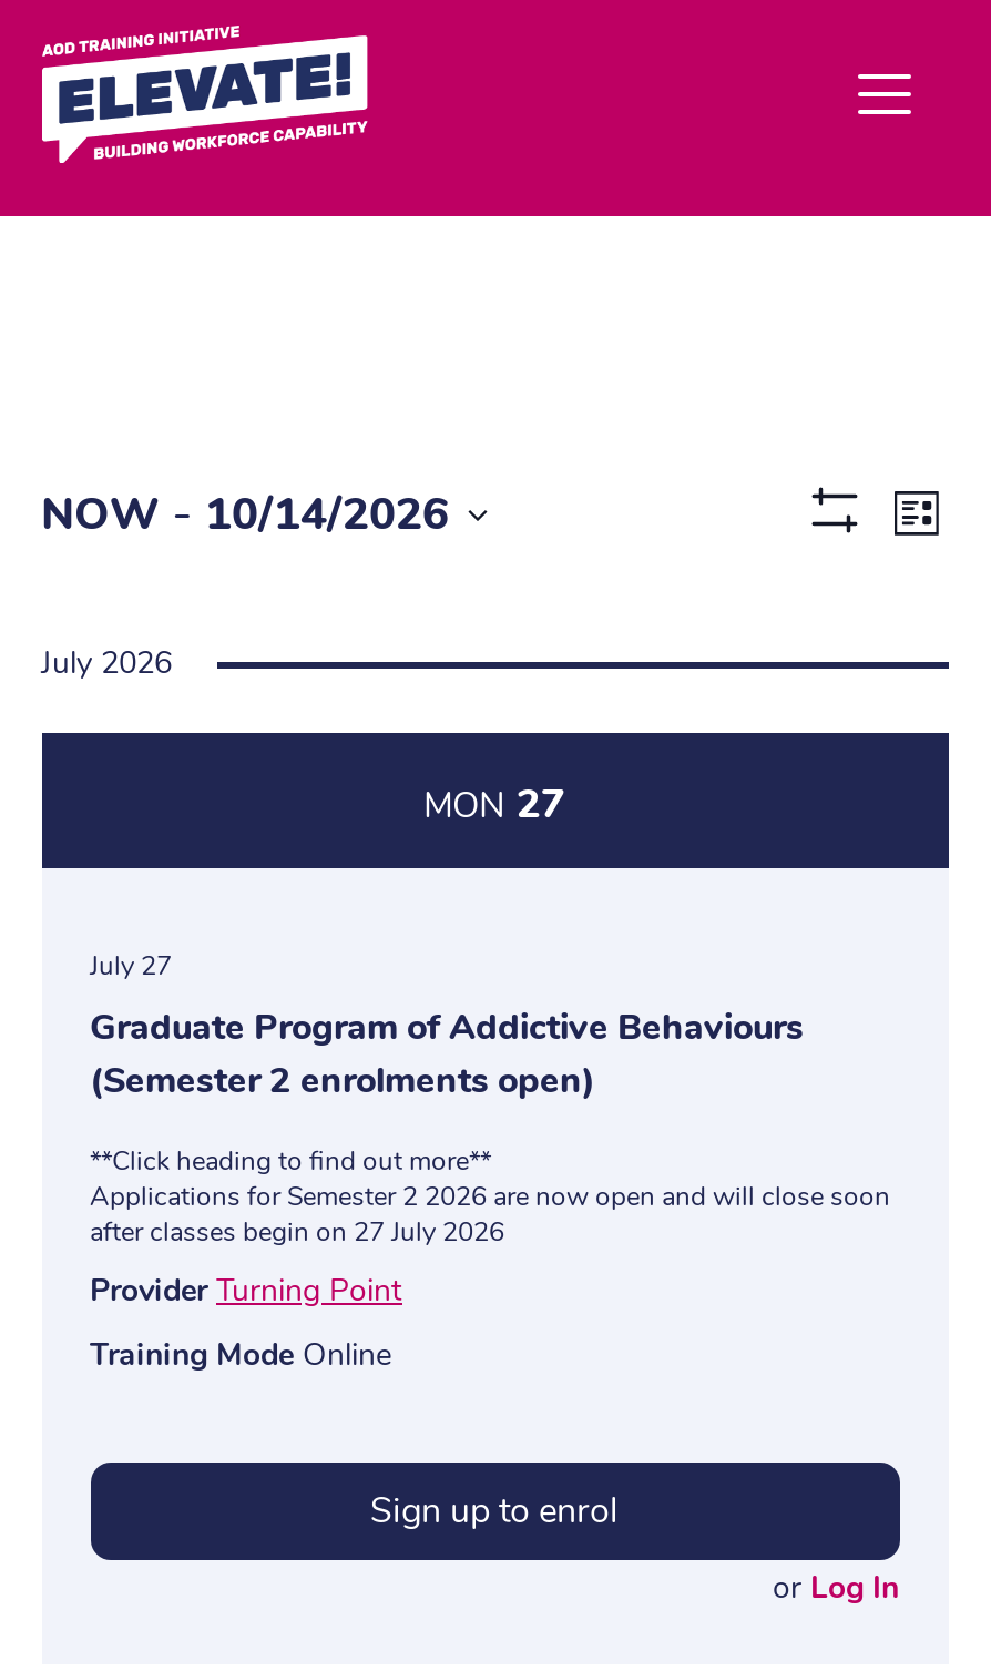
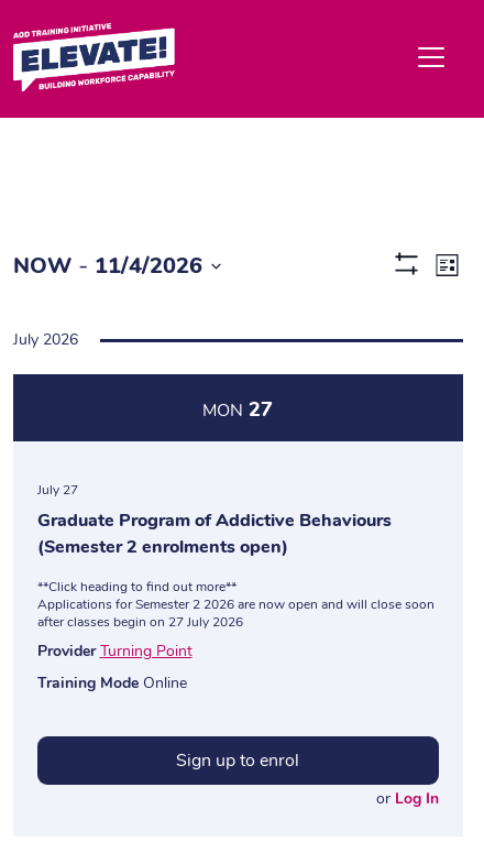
[41,480,449,547] NOW - 10/14/2026 -> [13,249,202,282] NOW - 11/4/2026

